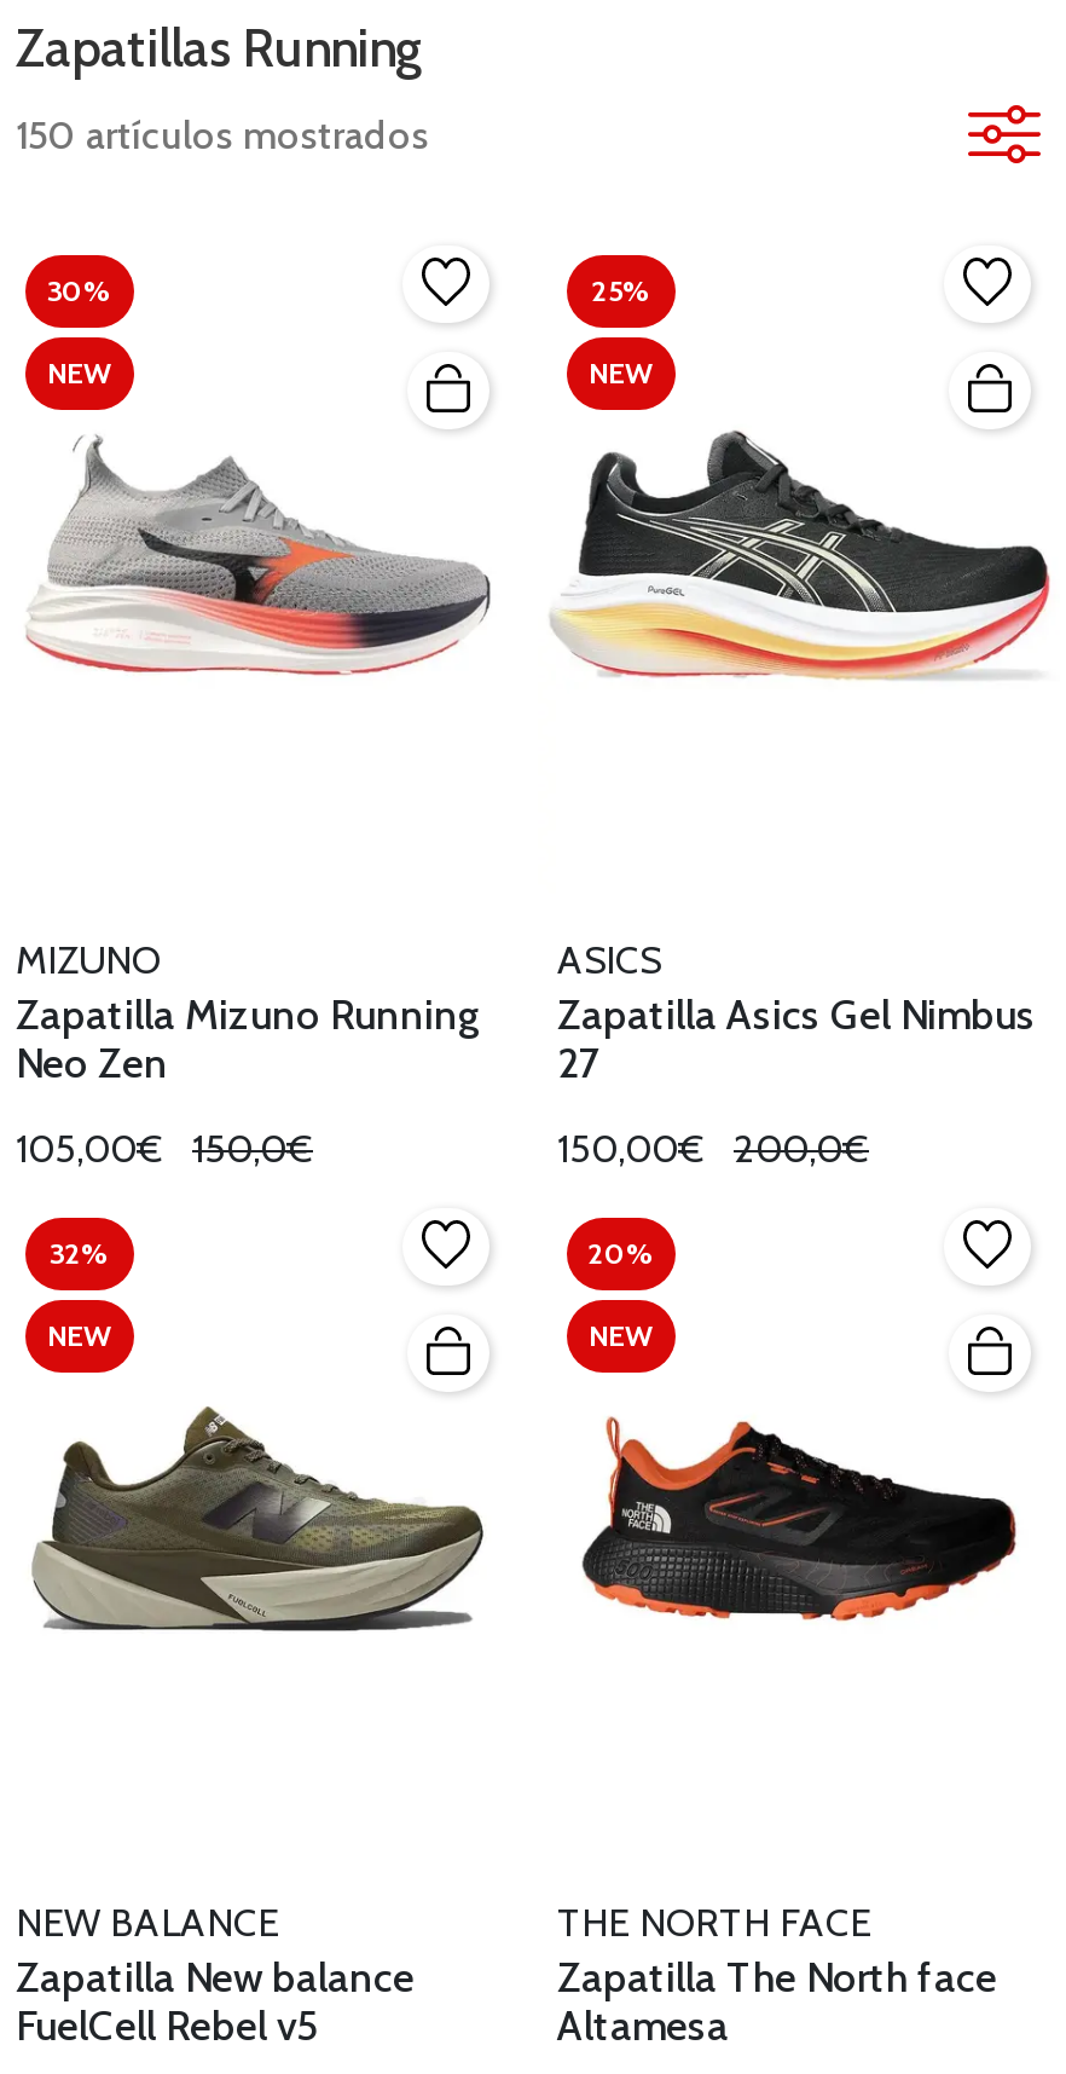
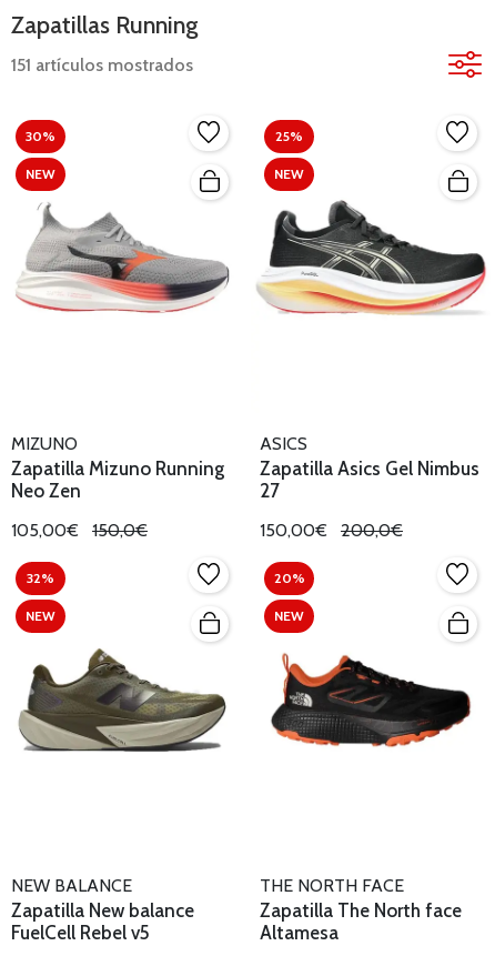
[16,113,429,159] 150 artículos mostrados -> [11,55,193,76] 151 artículos mostrados

